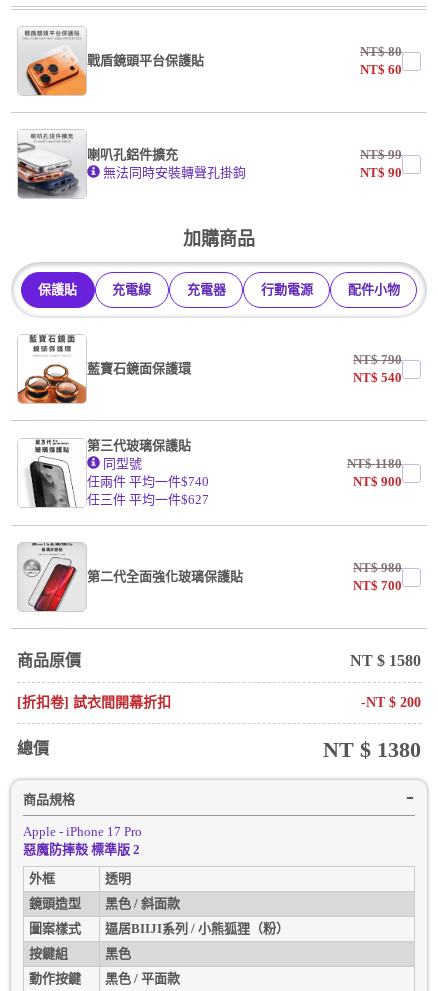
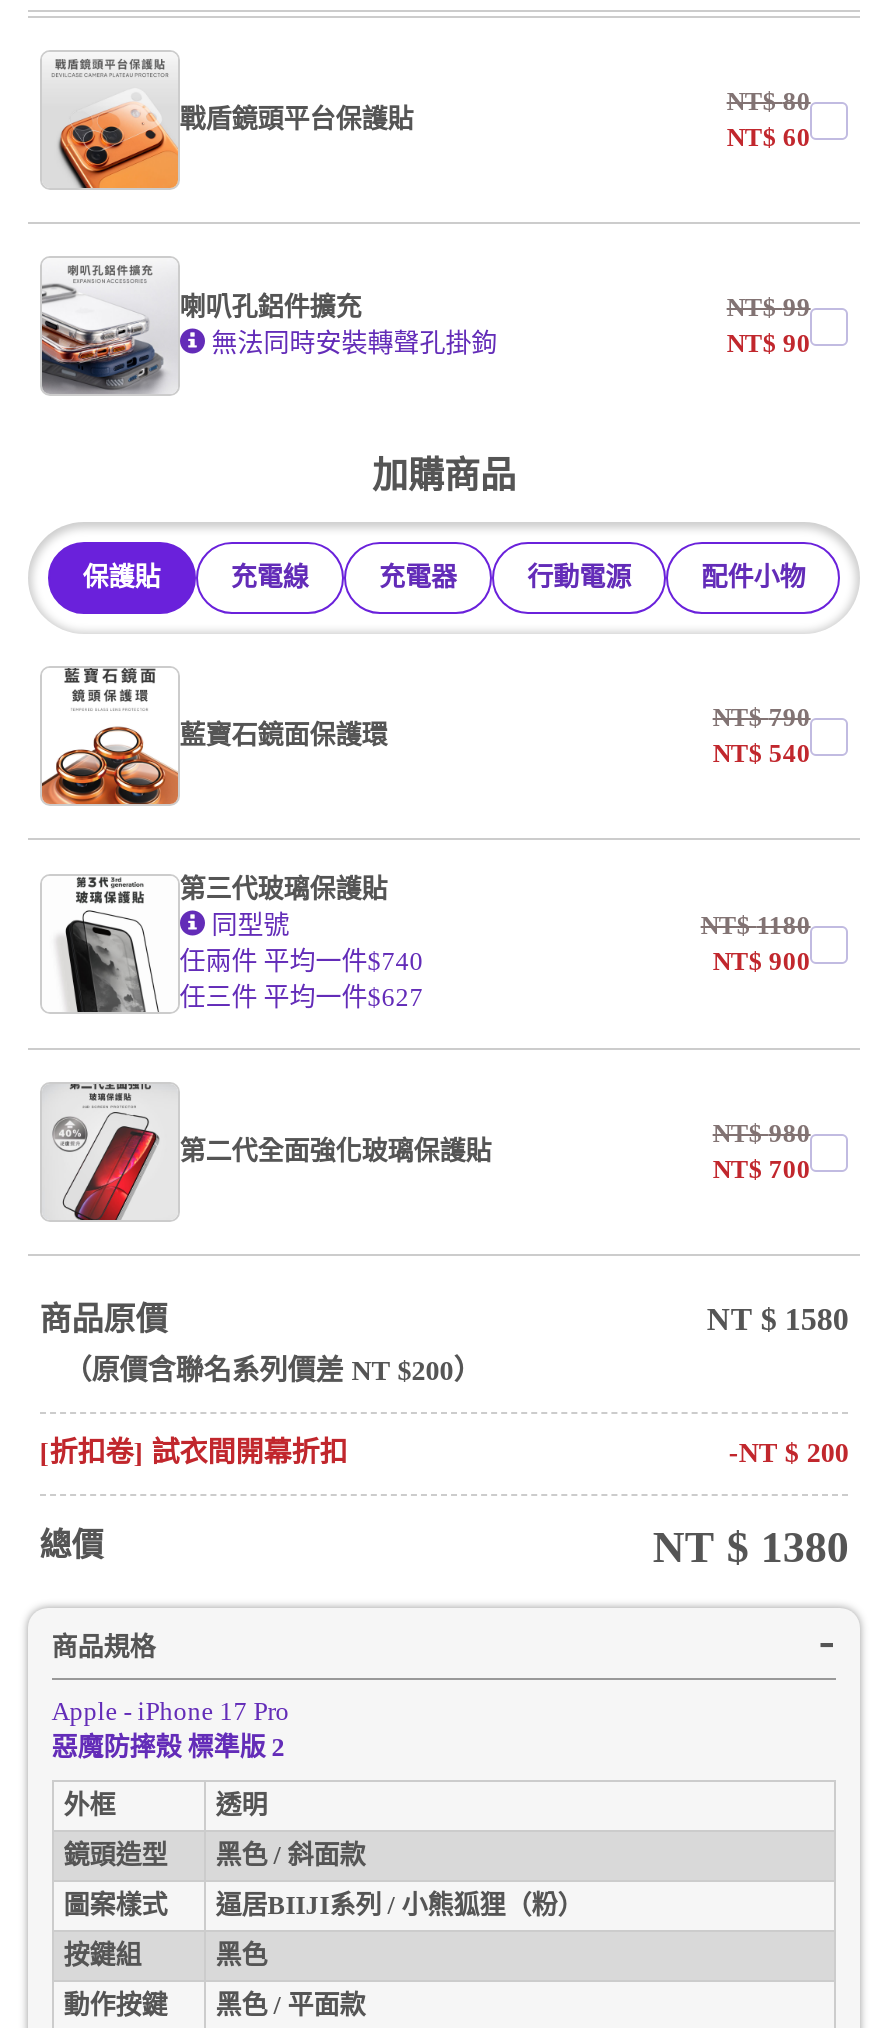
none -> [63,1356,481,1386] （原價含聯名系列價差 NT $200）

